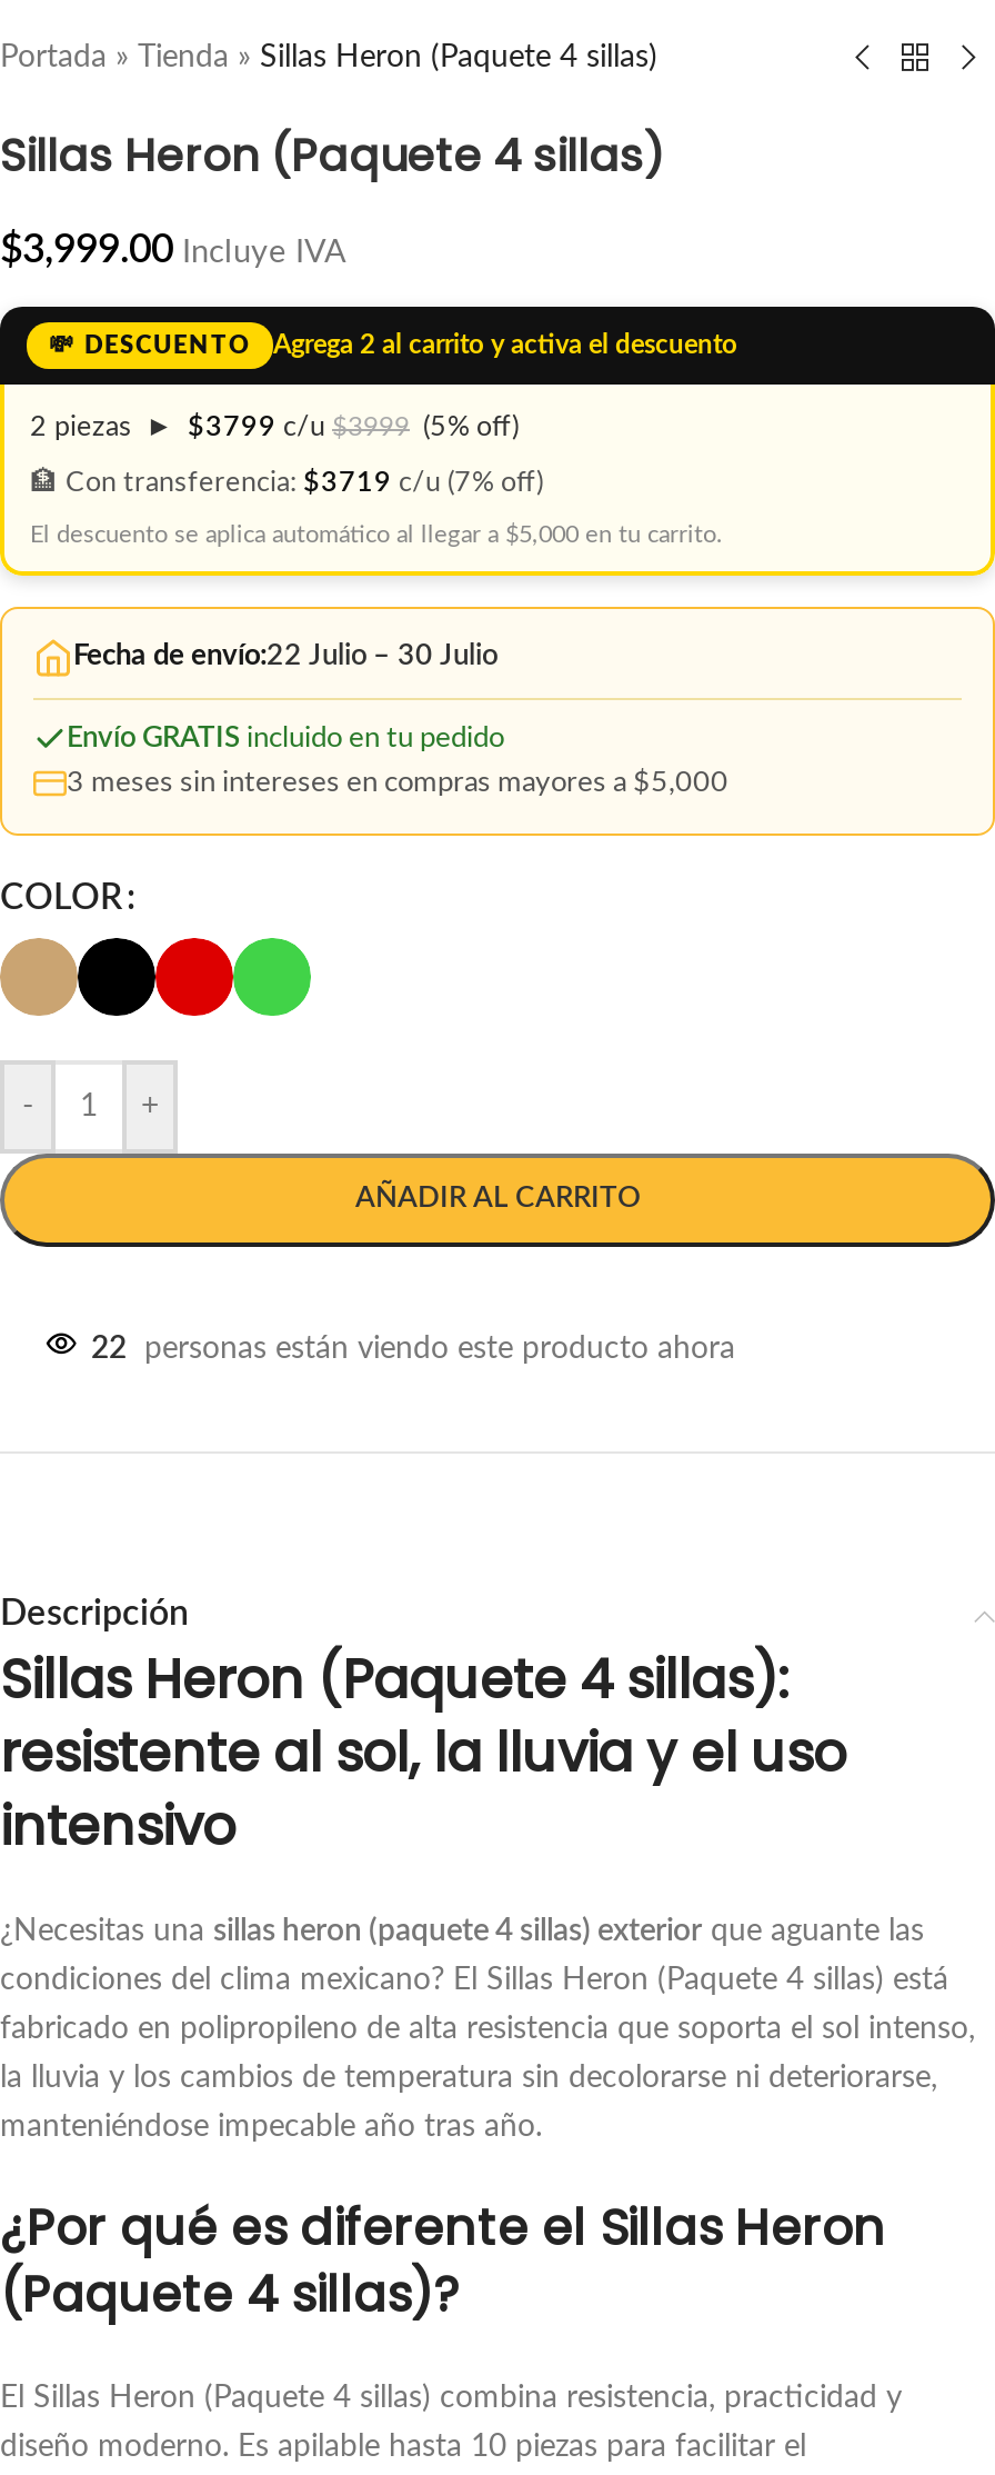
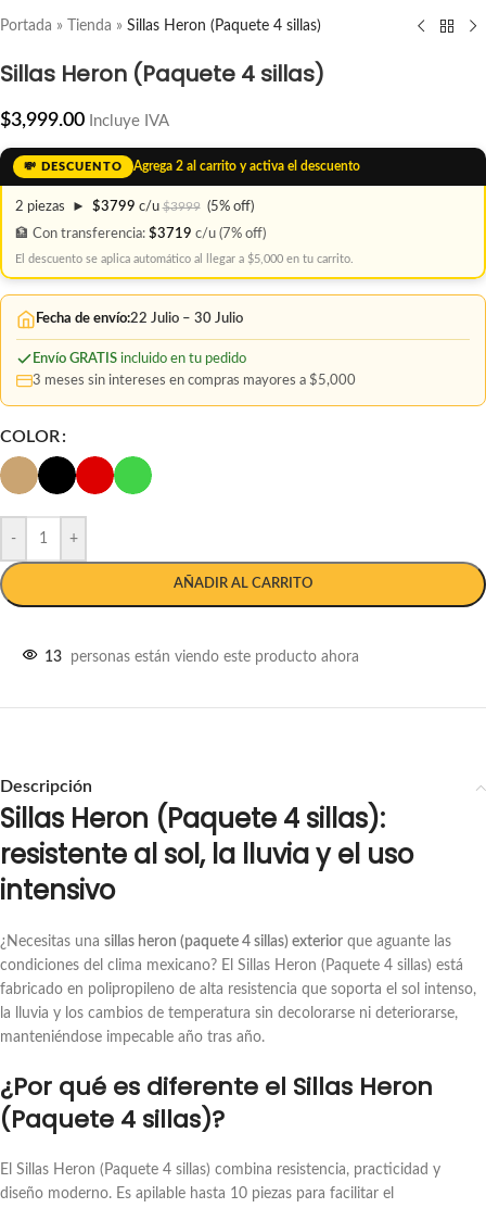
[91,1333,735,1364] 22 personas están viendo este producto ahora -> [44,649,359,665] 13 personas están viendo este producto ahora

